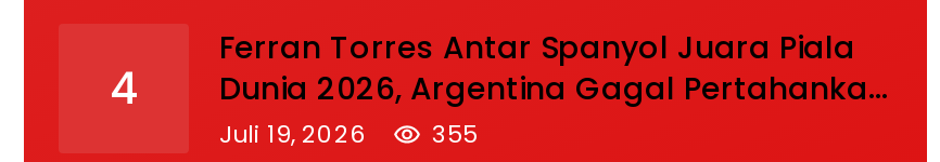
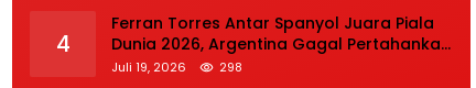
[432,116,478,150] 355 -> [219,58,242,75] 298

